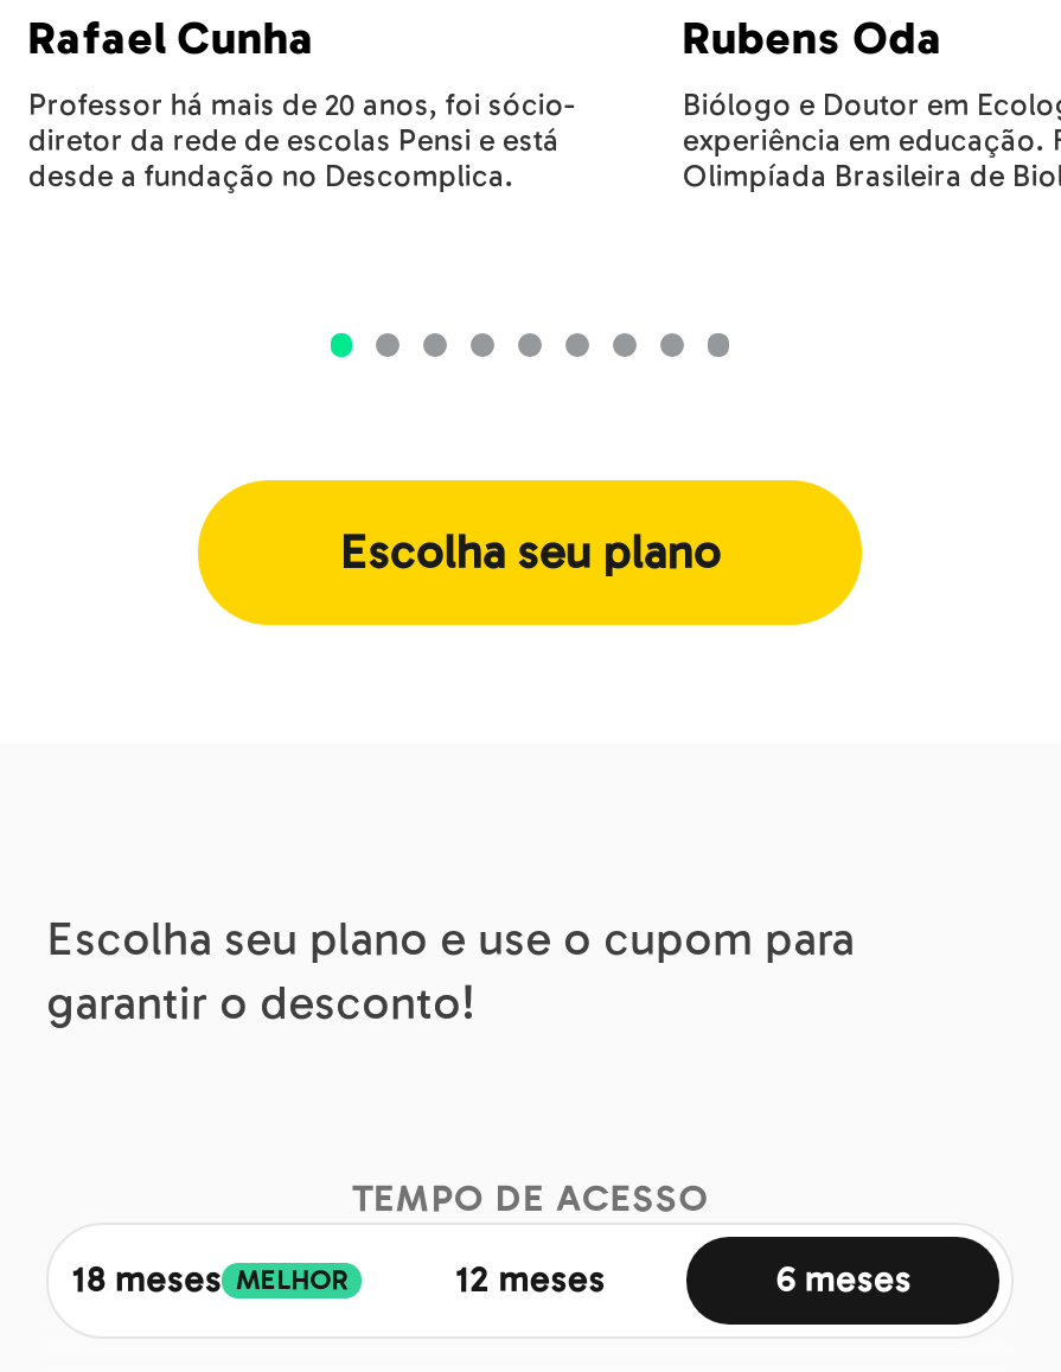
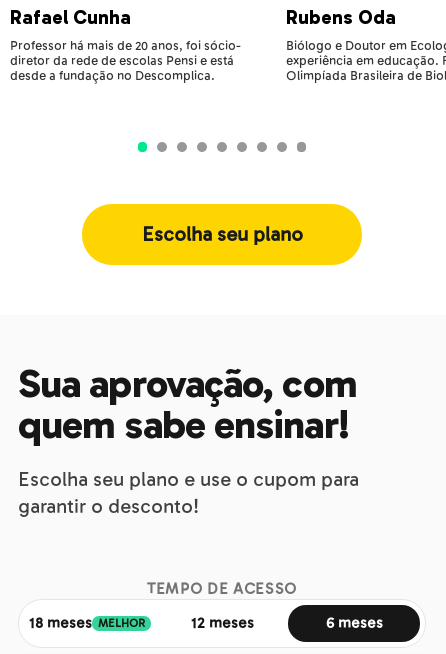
none -> [18,361,357,449] Sua aprovação, com | quem sabe ensinar!

